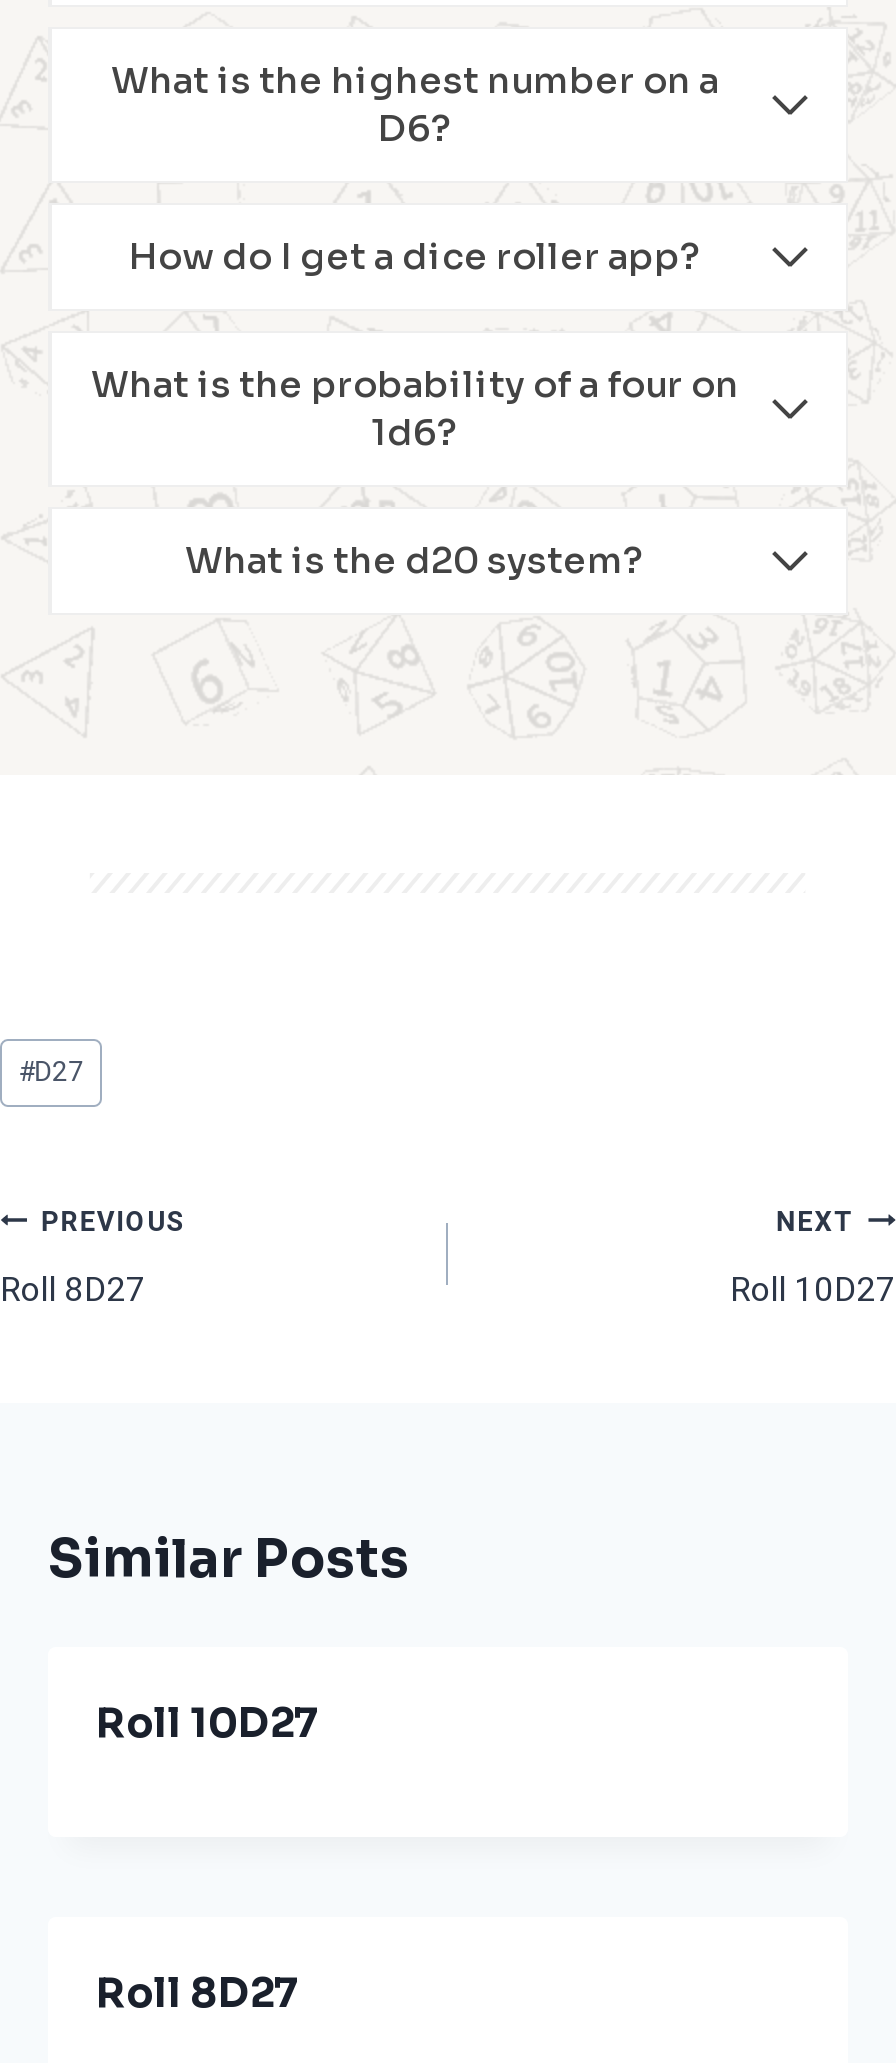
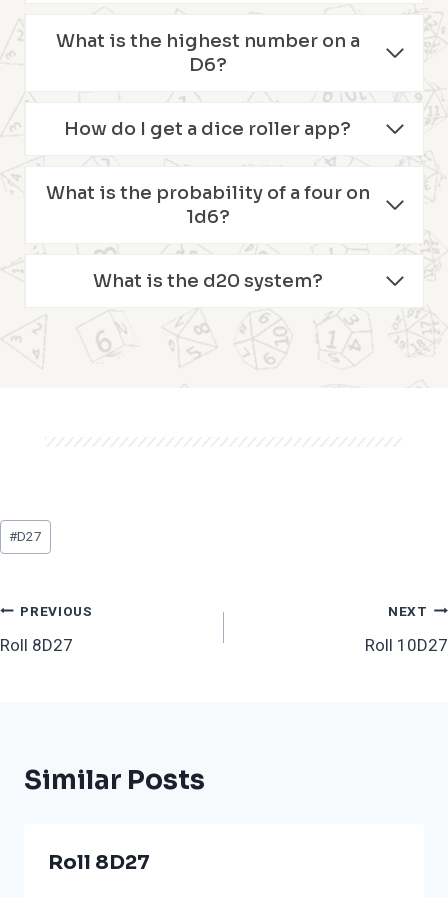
[96,1699,320,1749] Roll 10D27 -> none

